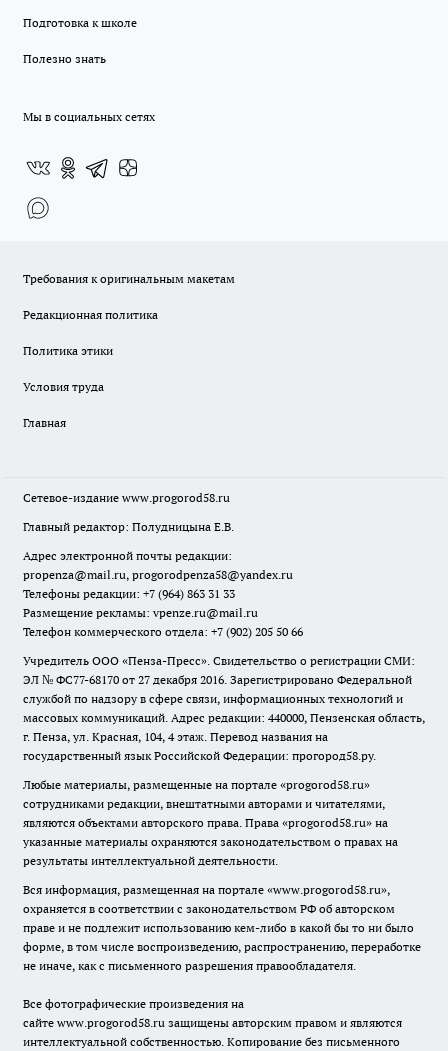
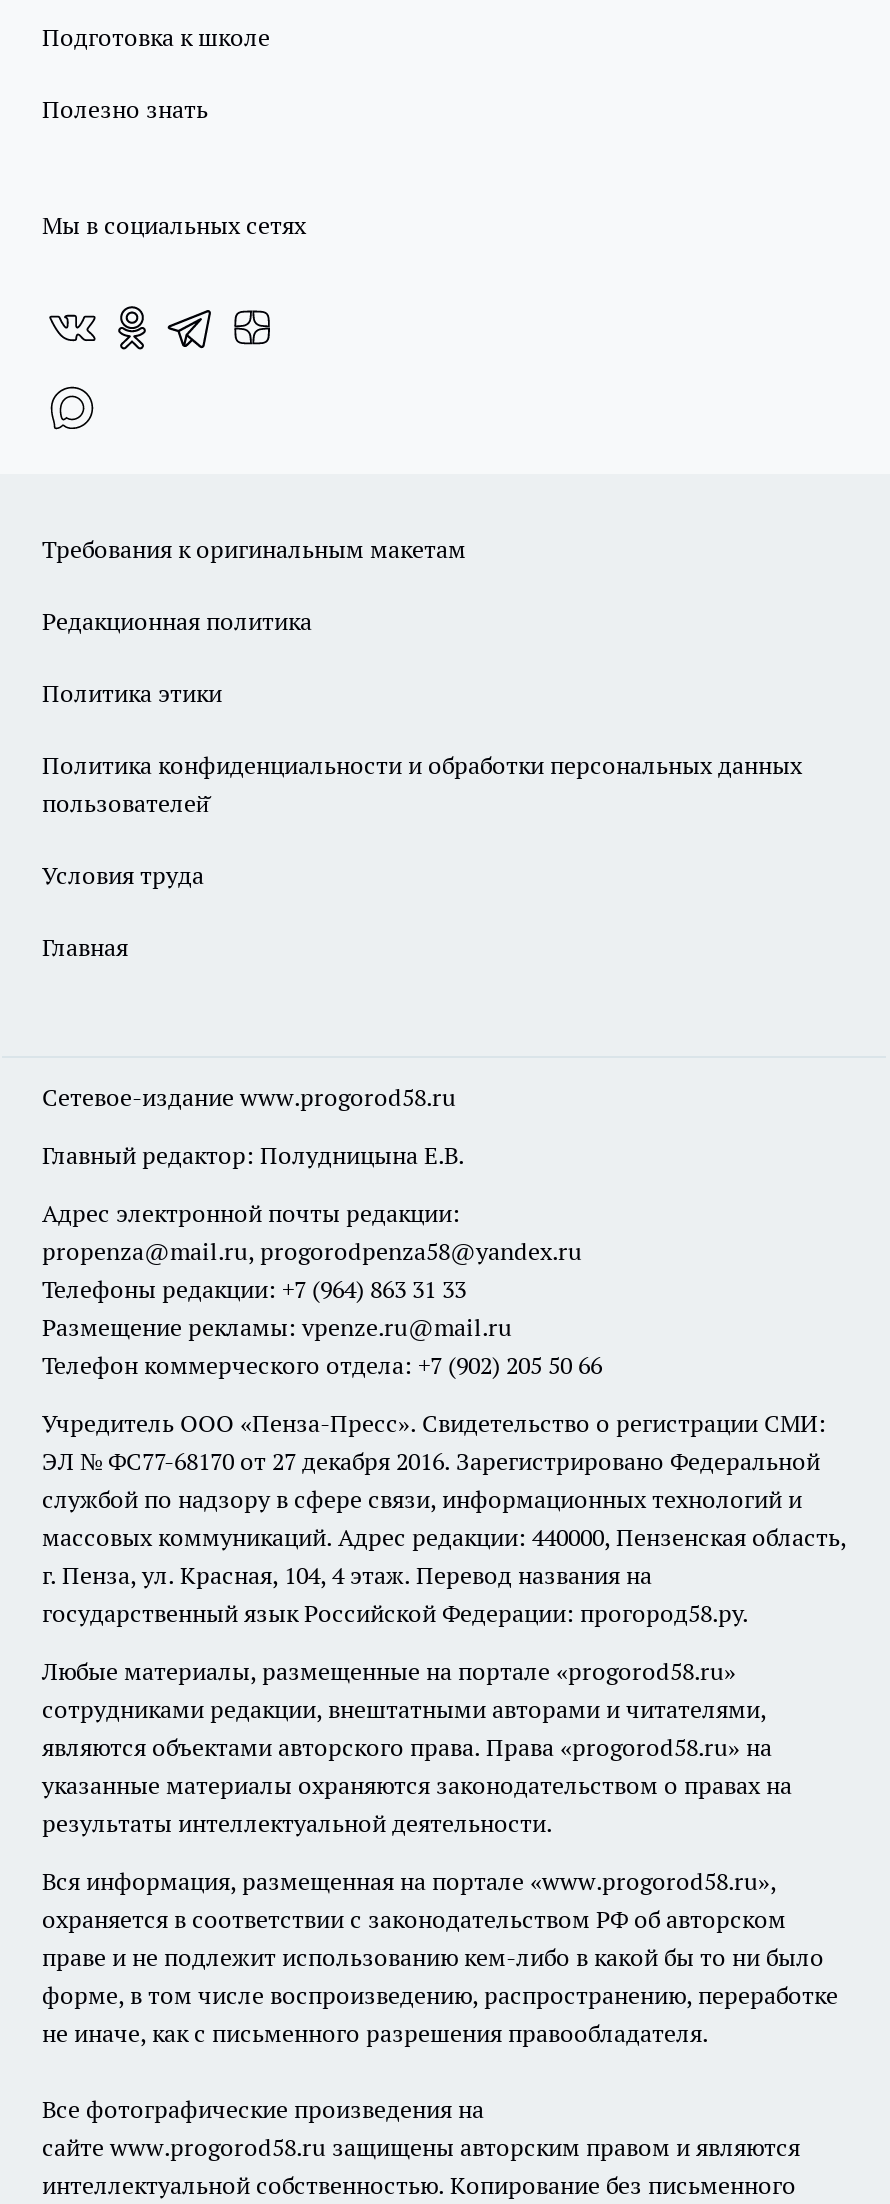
none -> [42,750,802,818] Политика конфиденциальности и обработки персональных данных | пользователей̆

